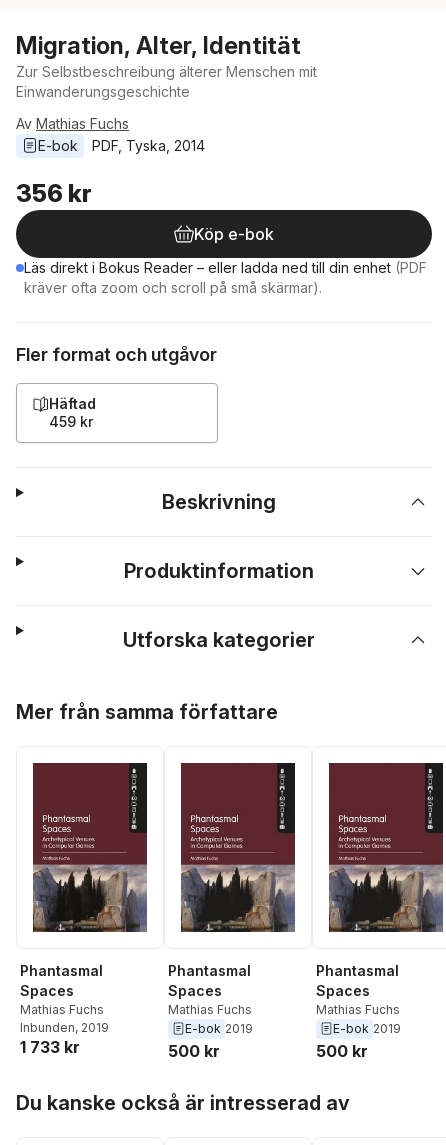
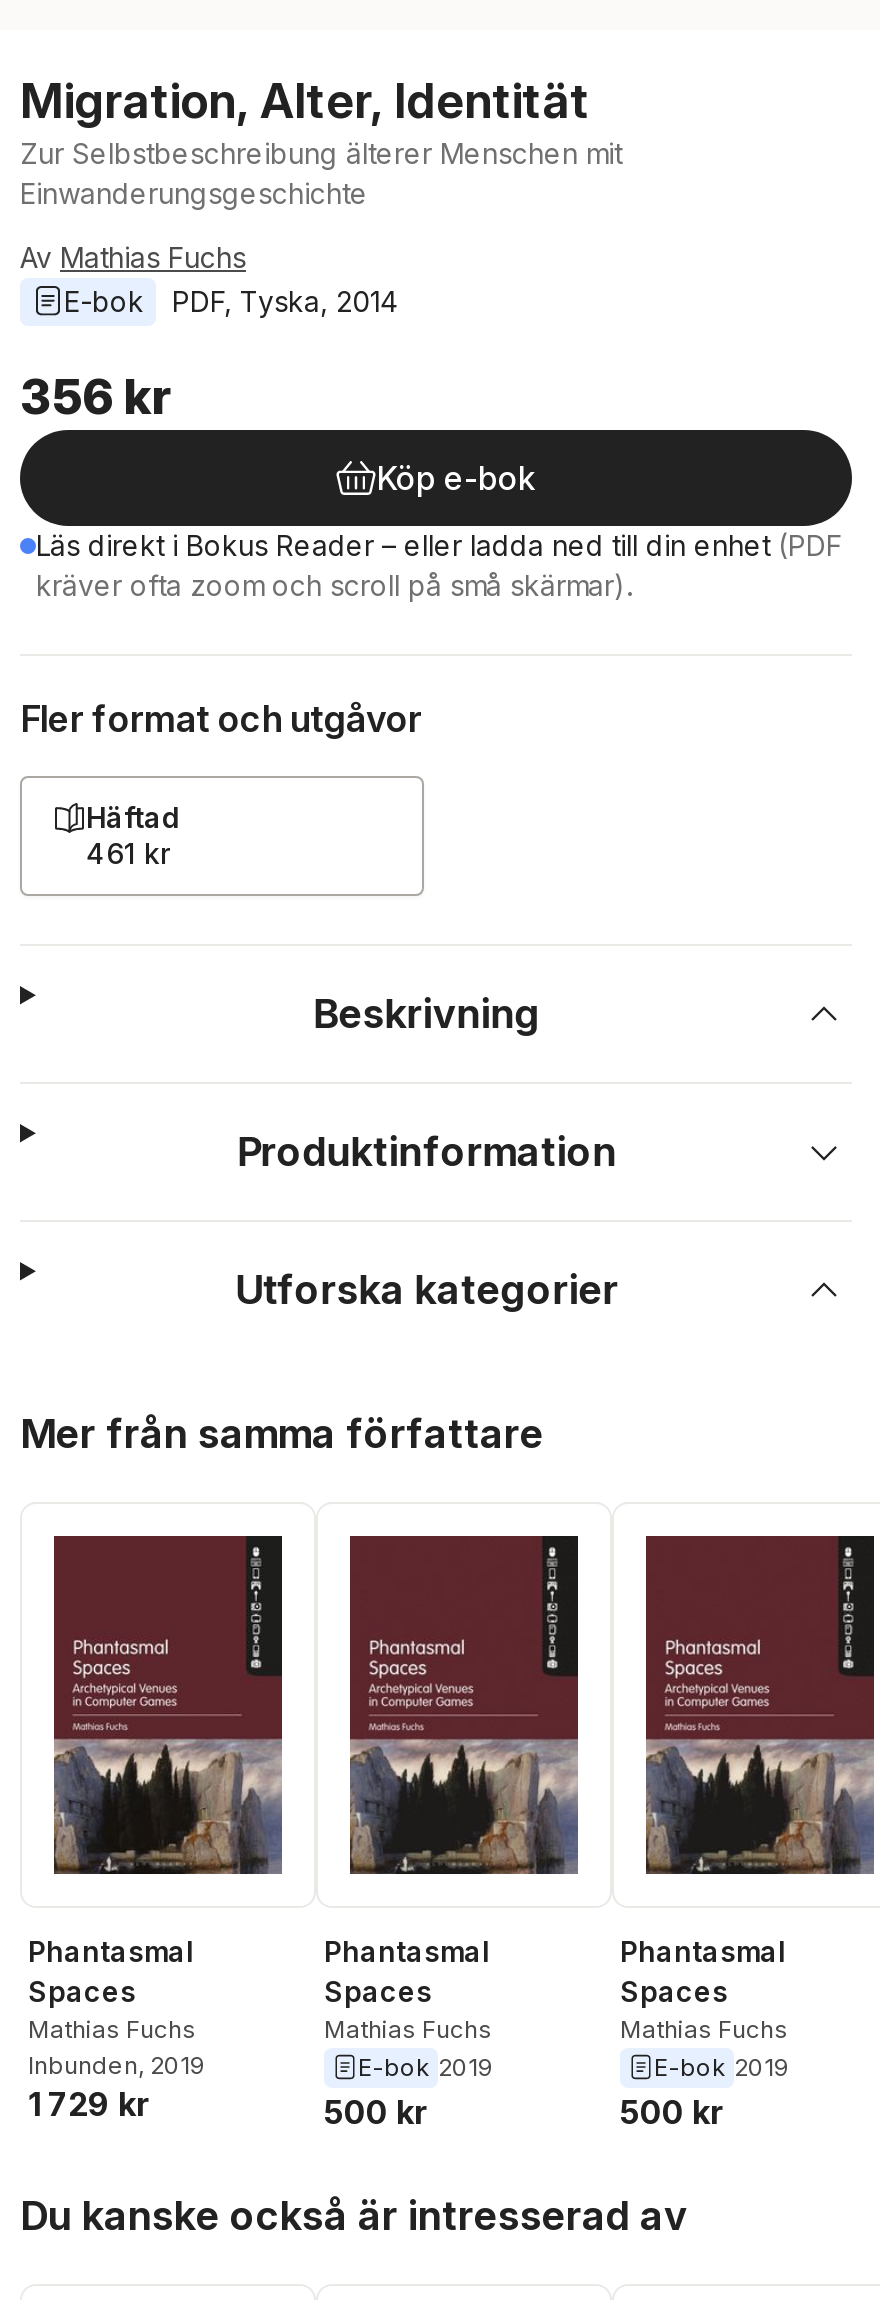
[49,413,93,430] 459 kr -> [86,836,170,870] 461 kr
[20,1037,80,1057] 1 733 kr -> [28,2083,150,2123] 1 729 kr

